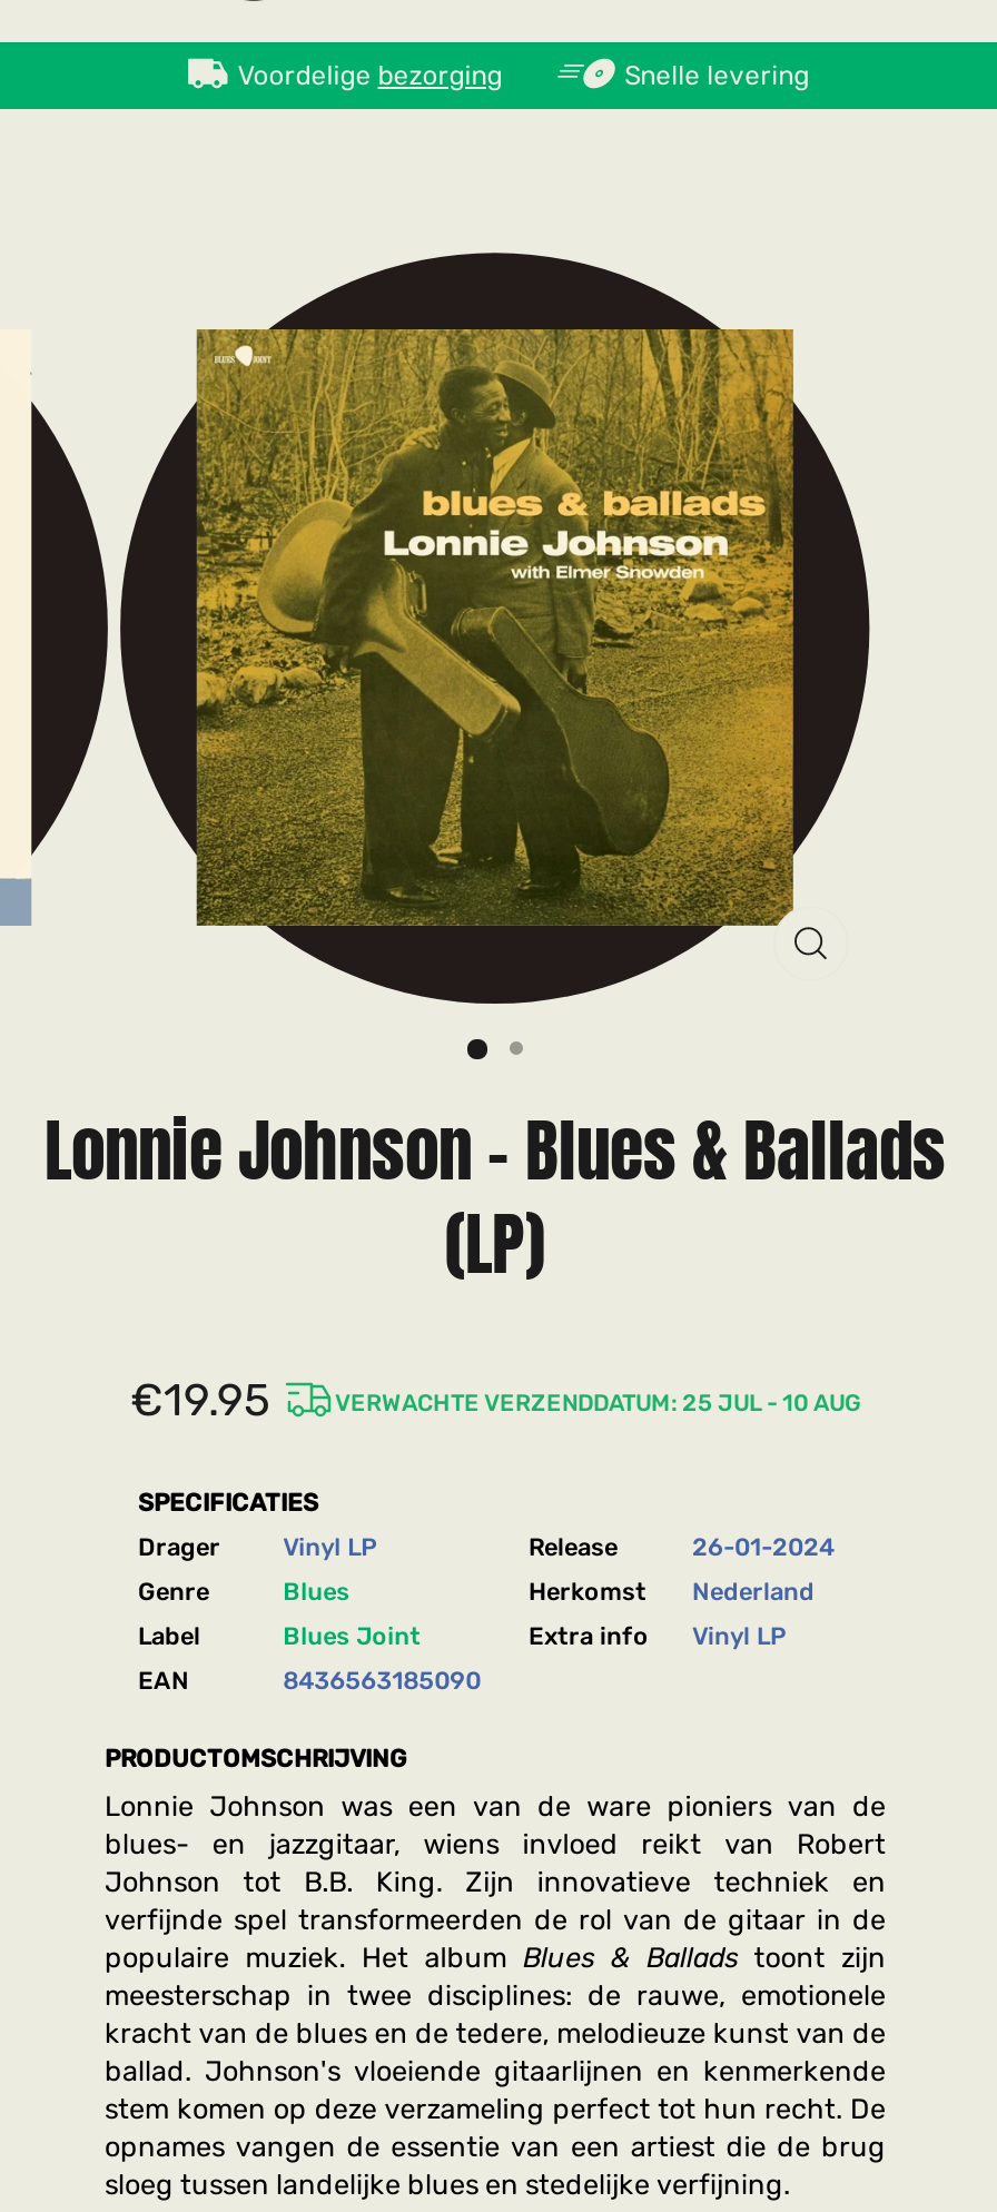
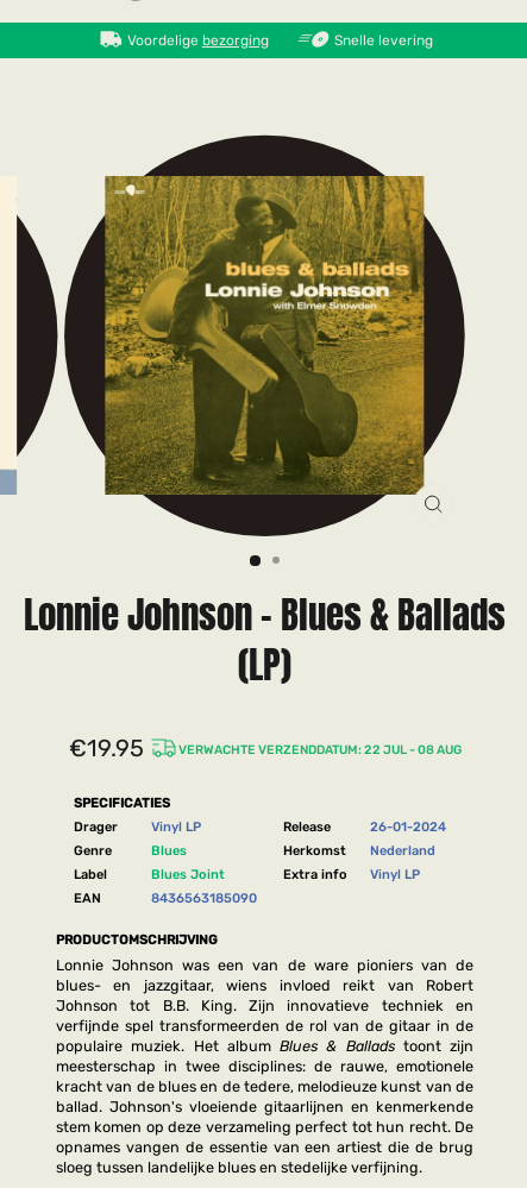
[335,1389,860,1418] VERWACHTE VERZENDDATUM: 25 JUL - 10 AUG -> [178,742,461,758] VERWACHTE VERZENDDATUM: 22 JUL - 08 AUG

